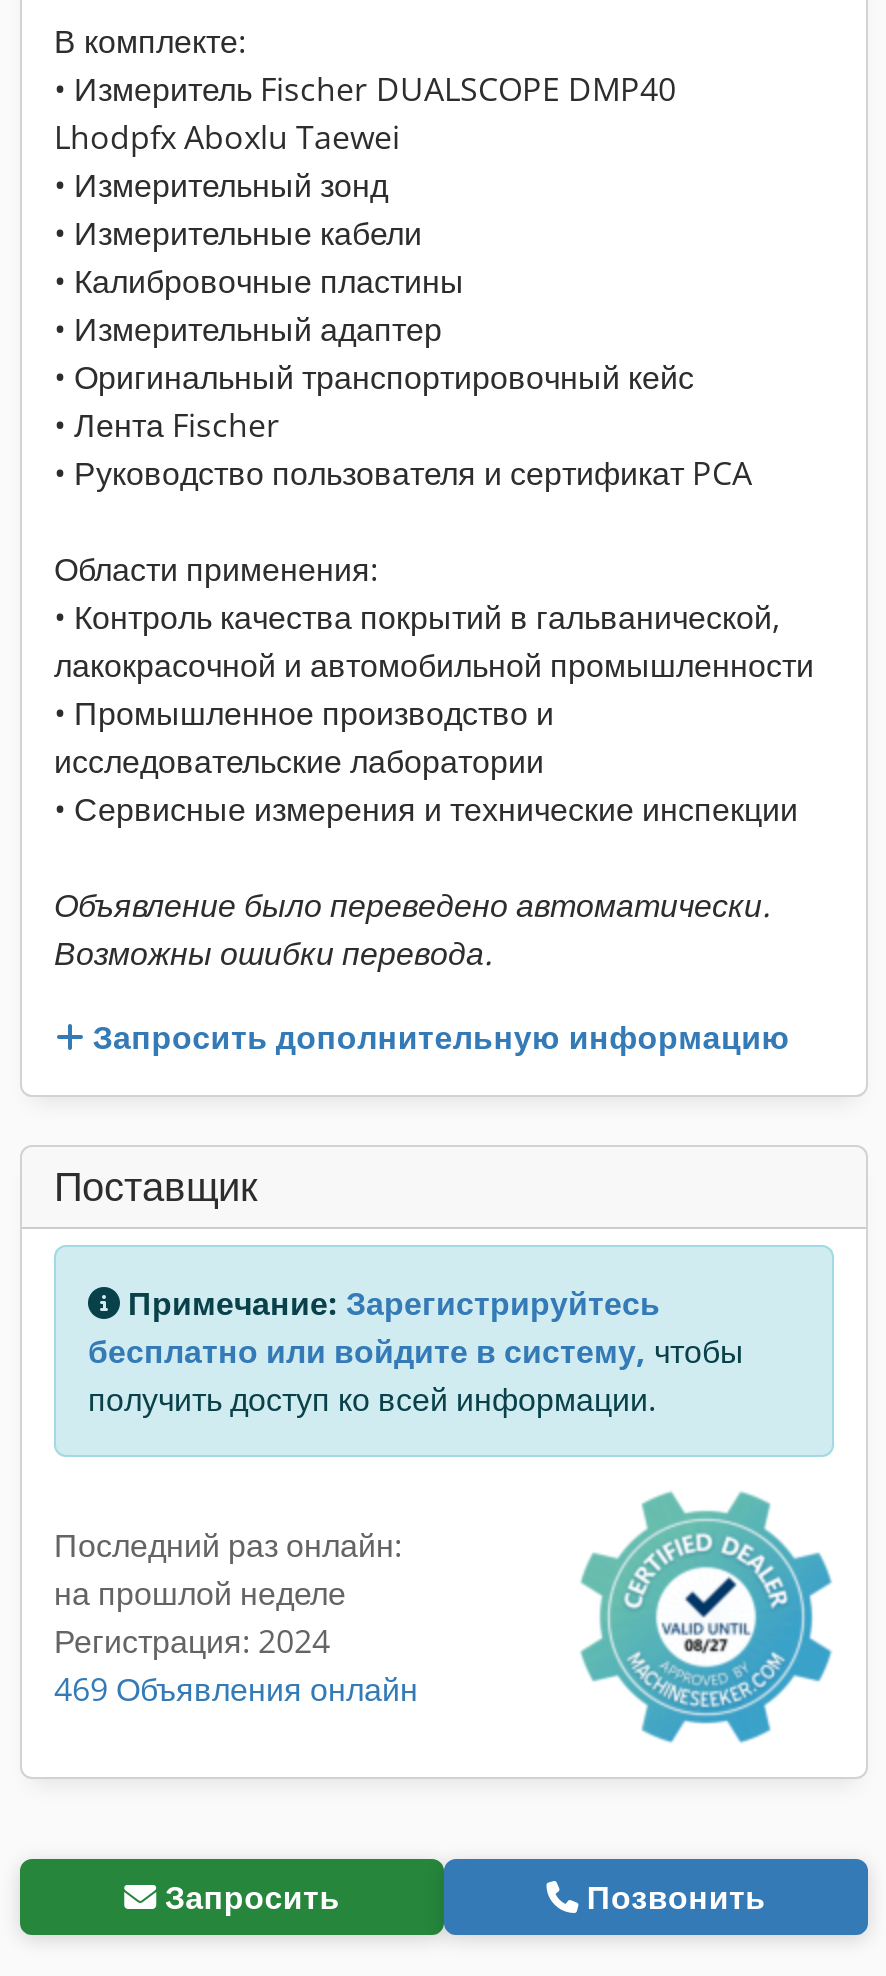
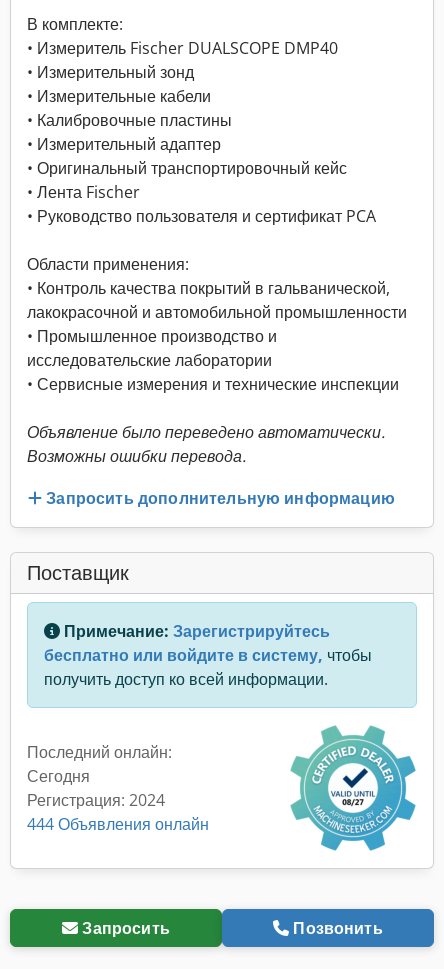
[54,115,400,159] Lhodpfx Aboxlu Taewei -> none
[54,1522,402,1614] Последний раз онлайн: | на прошлой неделе -> [27,741,172,787] Последний онлайн: | Сегодня
[54,1666,418,1710] 469 Объявления онлайн -> [27,813,209,835] 444 Объявления онлайн

